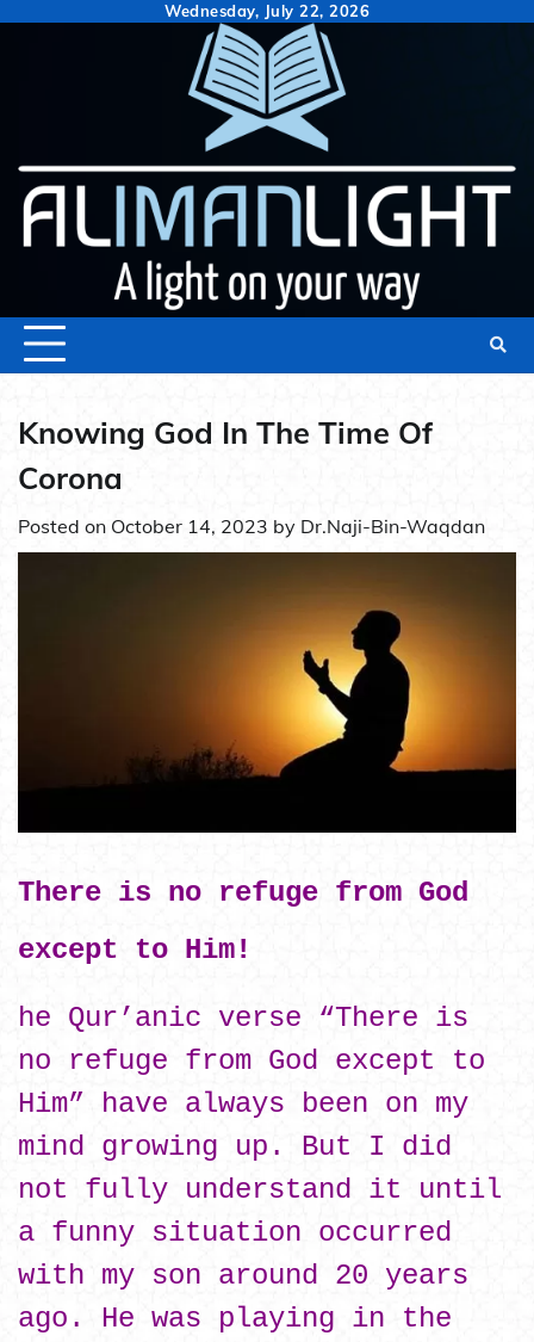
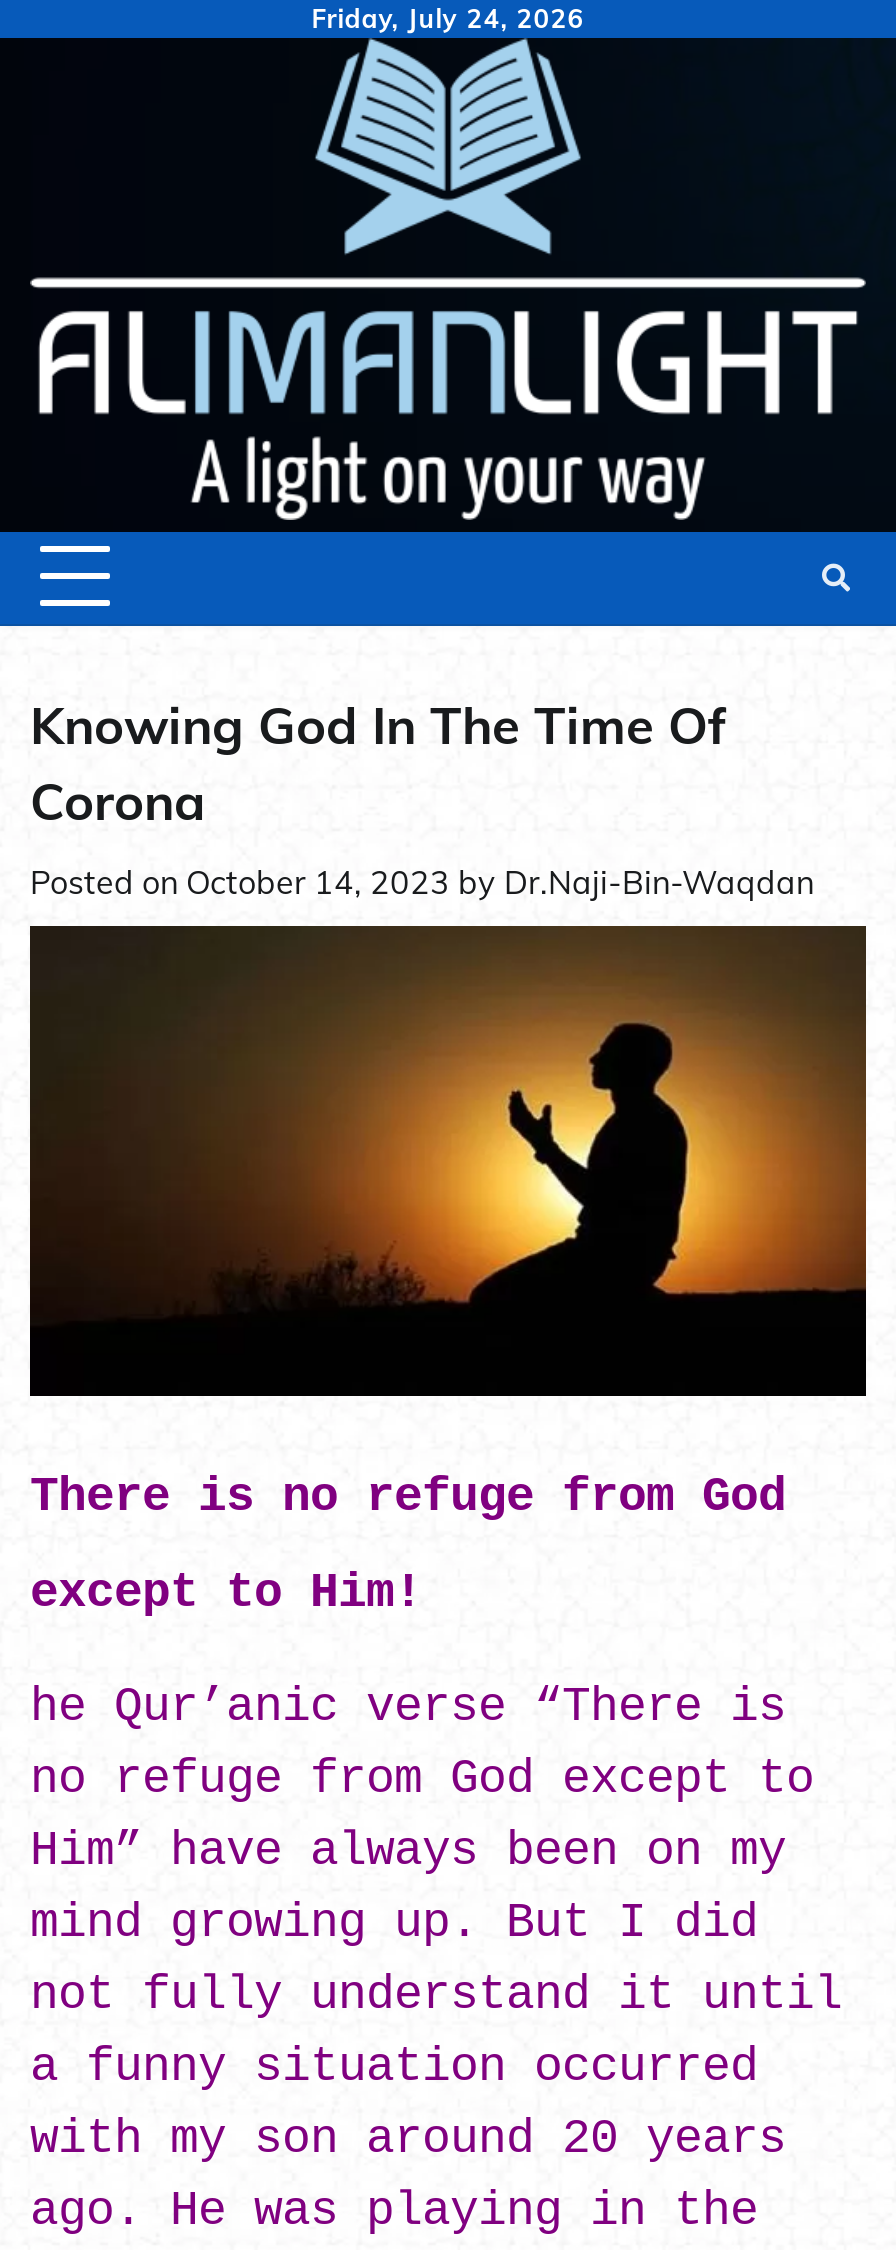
[164,1,370,20] Wednesday, July 22, 2026 -> [312,2,584,34] Friday, July 24, 2026

